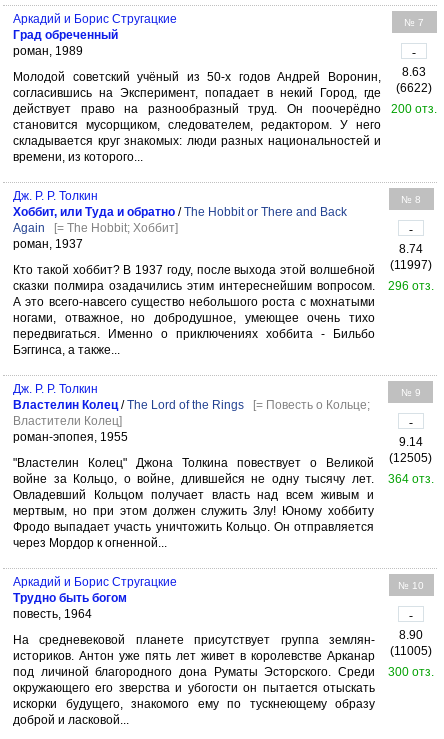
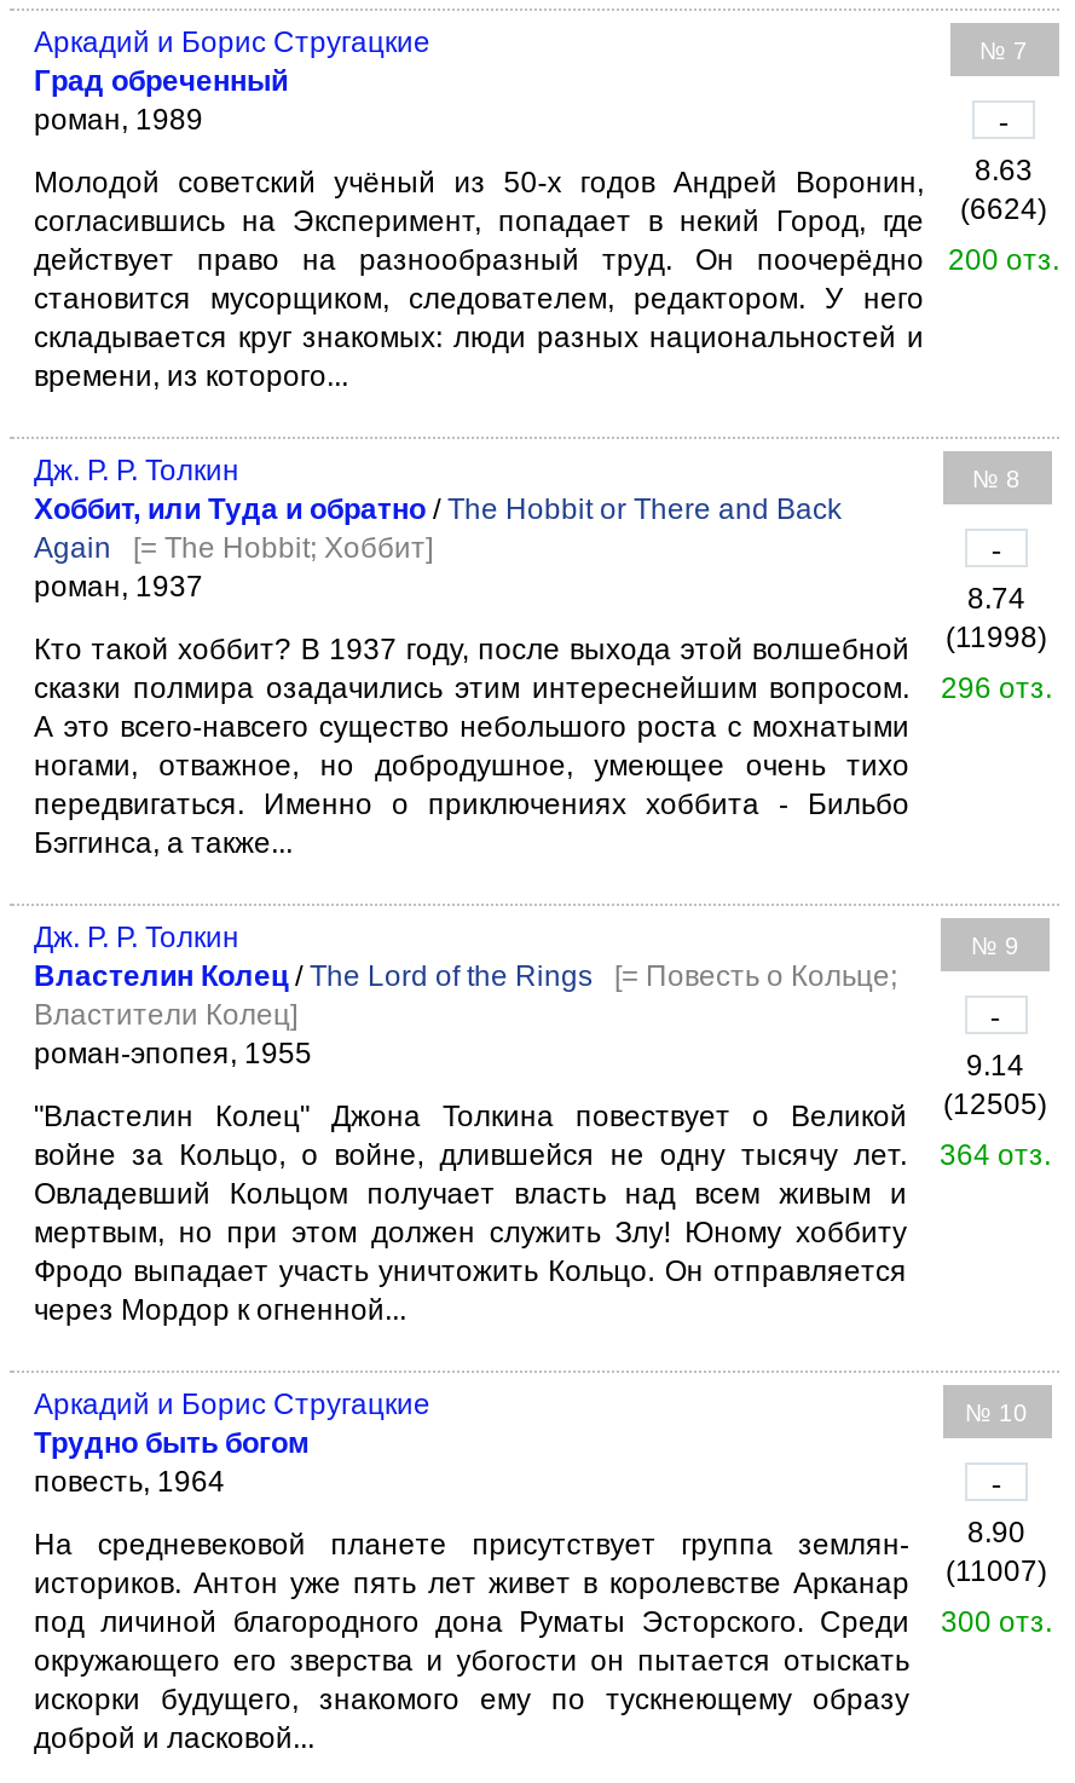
[13,81,432,100] согласившись на Эксперимент, попадает в некий Город, где (6622) -> [34,192,1047,238] согласившись на Эксперимент, попадает в некий Город, где (6624)
[13,258,432,277] Кто такой хоббит? В 1937 году, после выхода этой волшебной (11997) -> [34,621,1047,667] Кто такой хоббит? В 1937 году, после выхода этой волшебной (11998)
[13,644,432,663] историков. Антон уже пять лет живет в королевстве Арканар (11005) -> [34,1554,1047,1600] историков. Антон уже пять лет живет в королевстве Арканар (11007)

